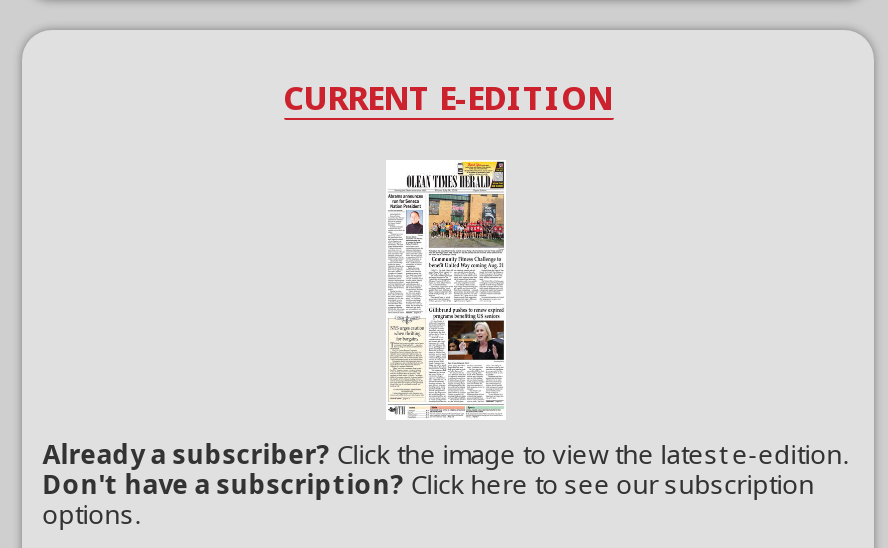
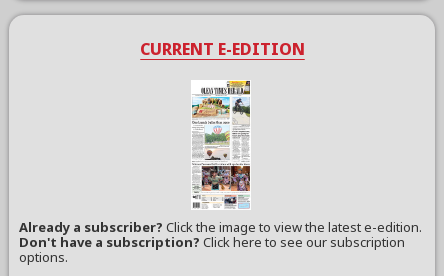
[388,180,506,418] [image] -> [191,90,251,209] [image]

